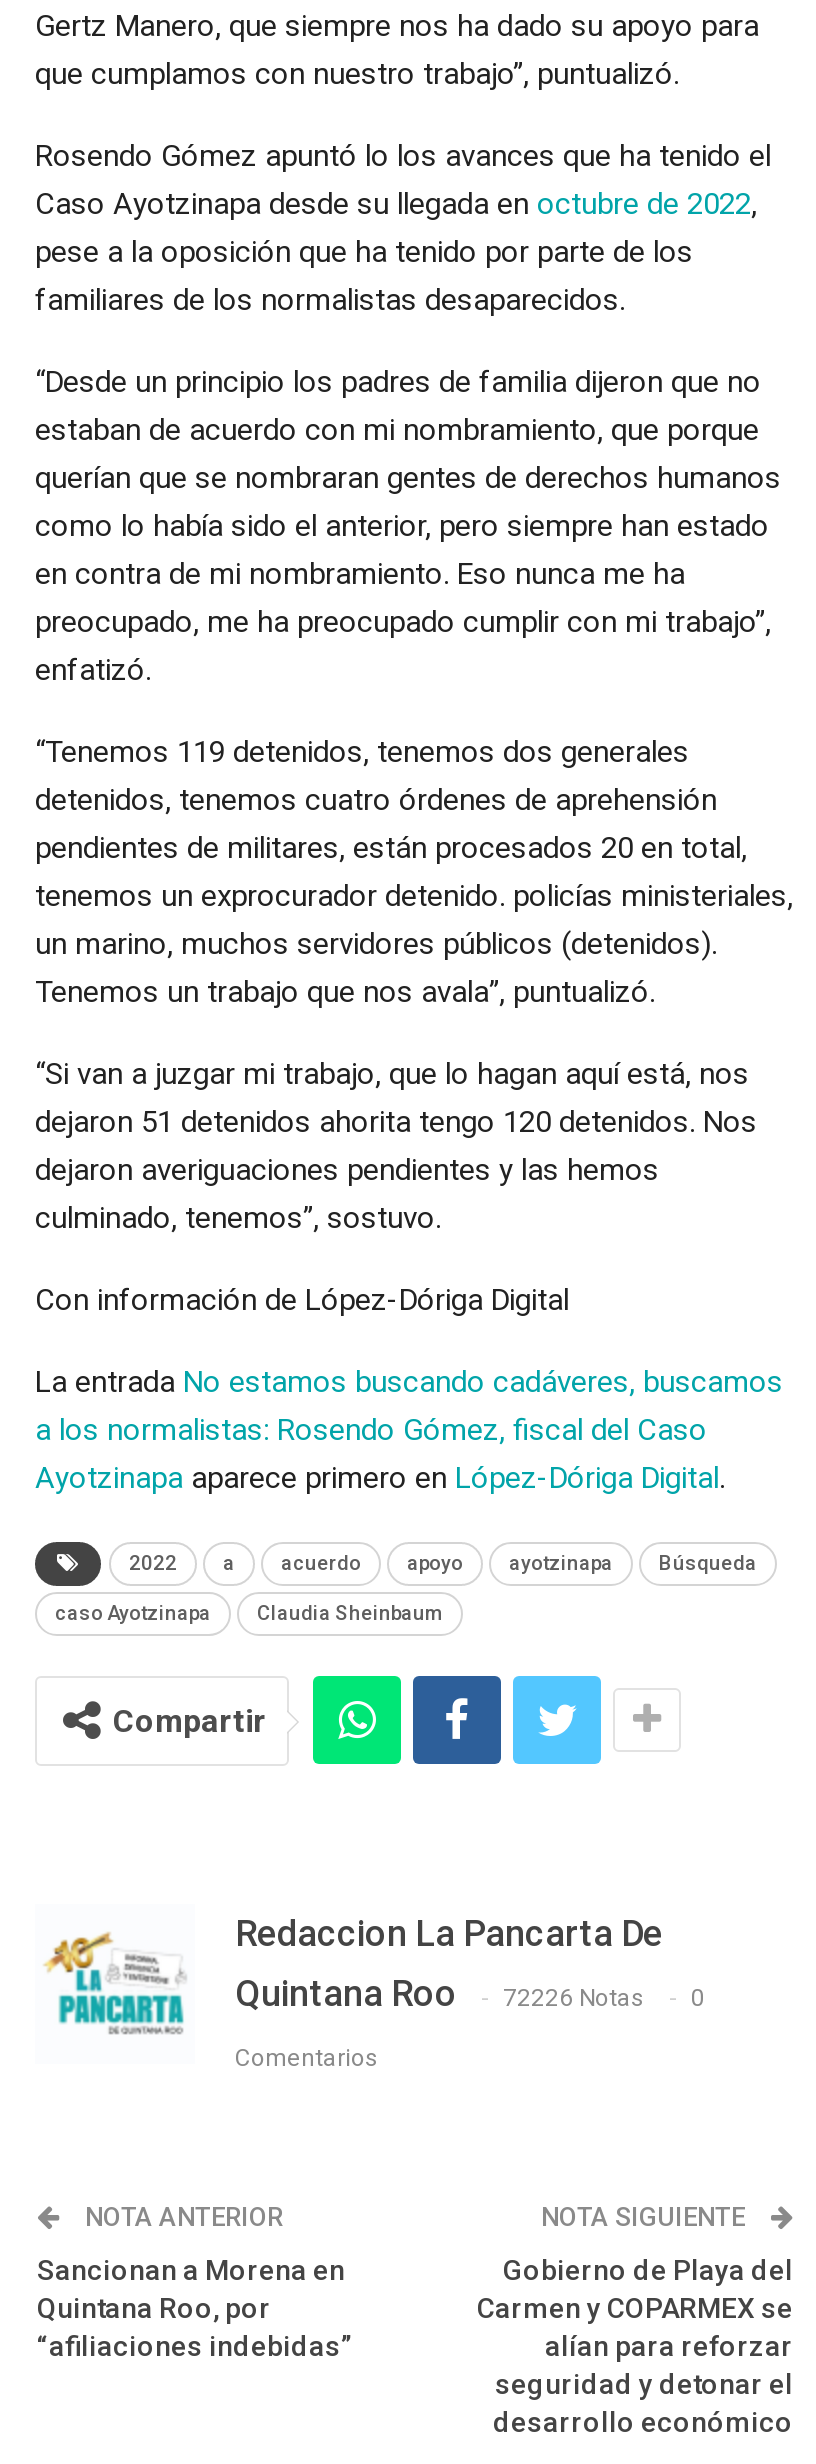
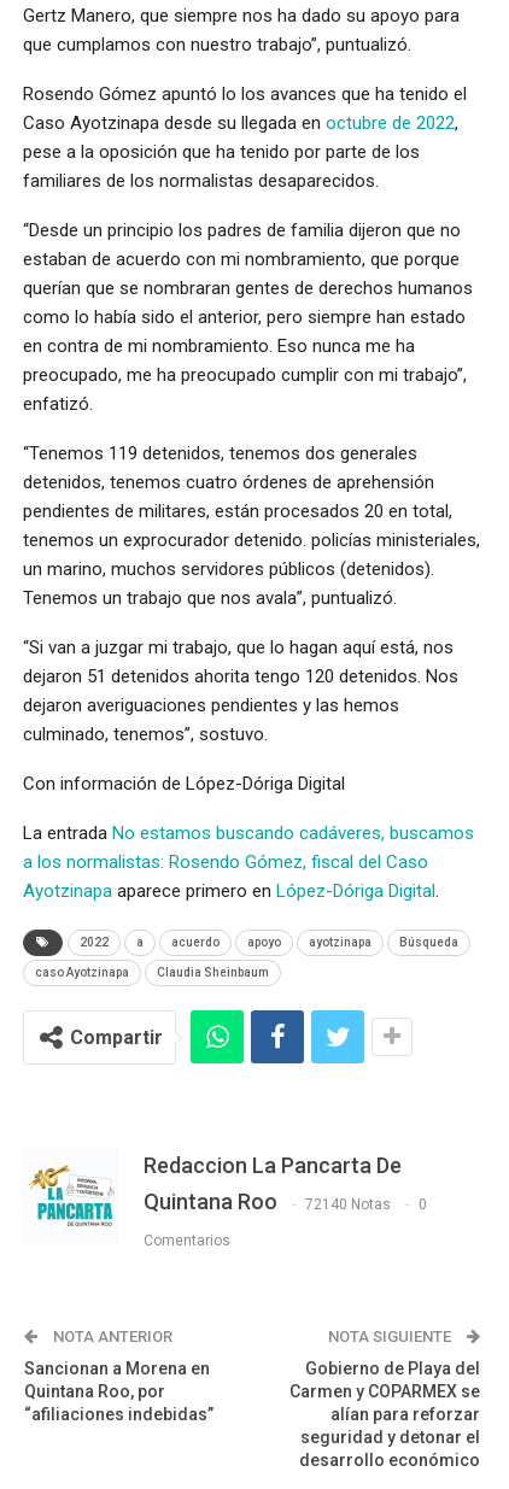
[235,1973,705,2015] Quintana Roo 72226 Notas 0 -> [144,1189,427,1214] Quintana Roo 72140 Notas 0

